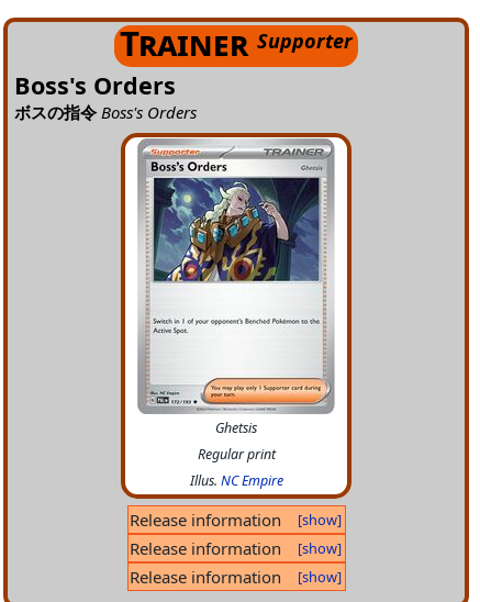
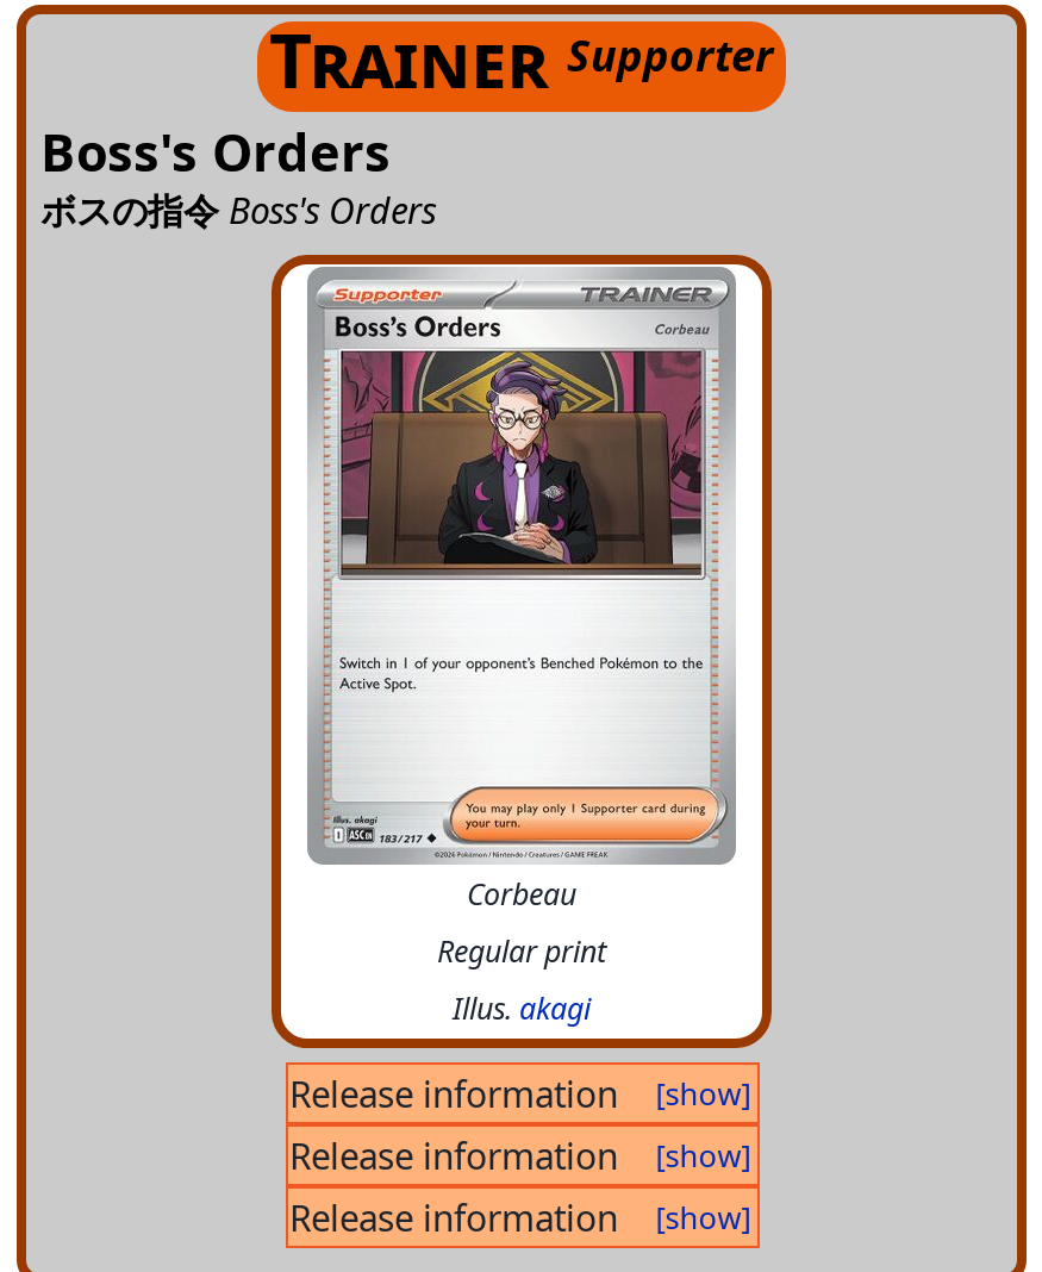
[154,177,320,281] [image] -> [341,326,703,576] [image]
[215,419,257,437] Ghetsis -> [467,874,576,915] Corbeau
[189,471,283,490] Illus. NC Empire -> [453,989,591,1029] Illus. akagi

